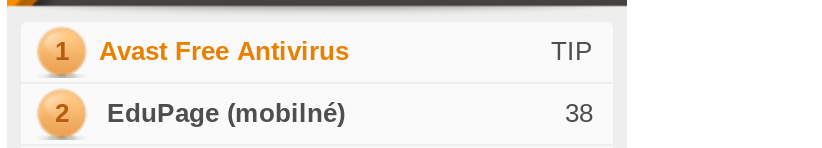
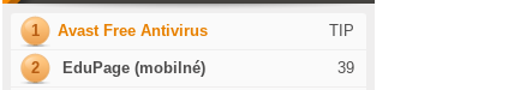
[565,97,593,127] 38 -> [337,58,354,76] 39

